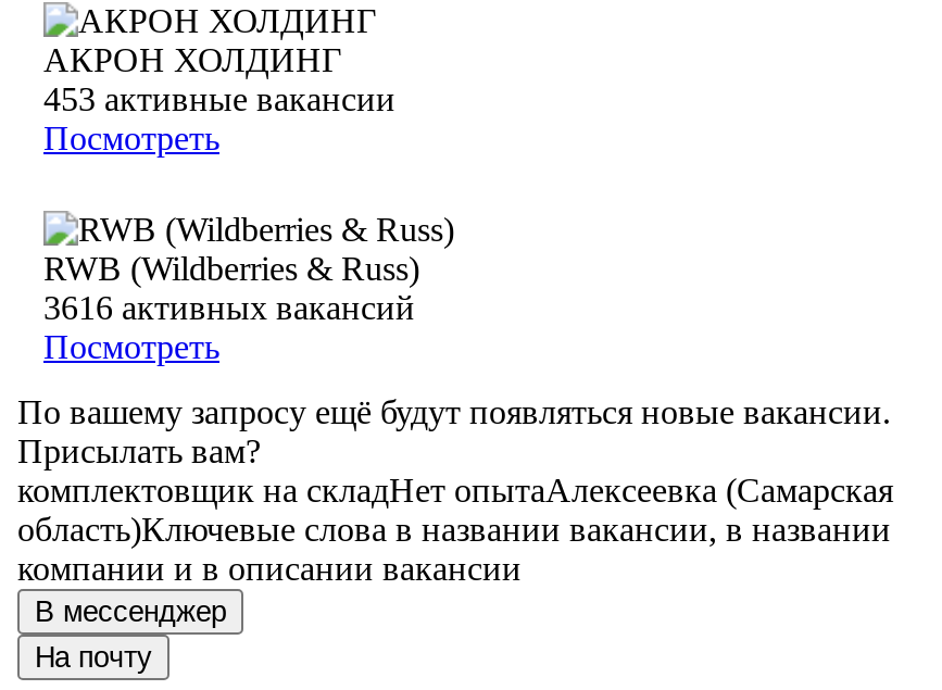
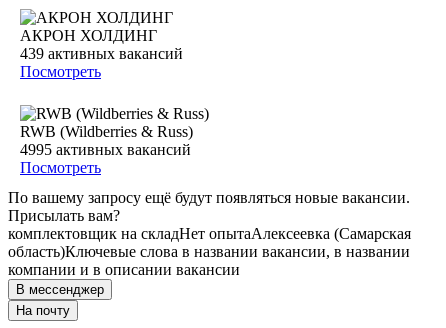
[43,81,395,118] 453 активные вакансии -> [20,45,183,62] 439 активных вакансий
[43,290,415,327] 3616 активных вакансий -> [20,141,191,158] 4995 активных вакансий

